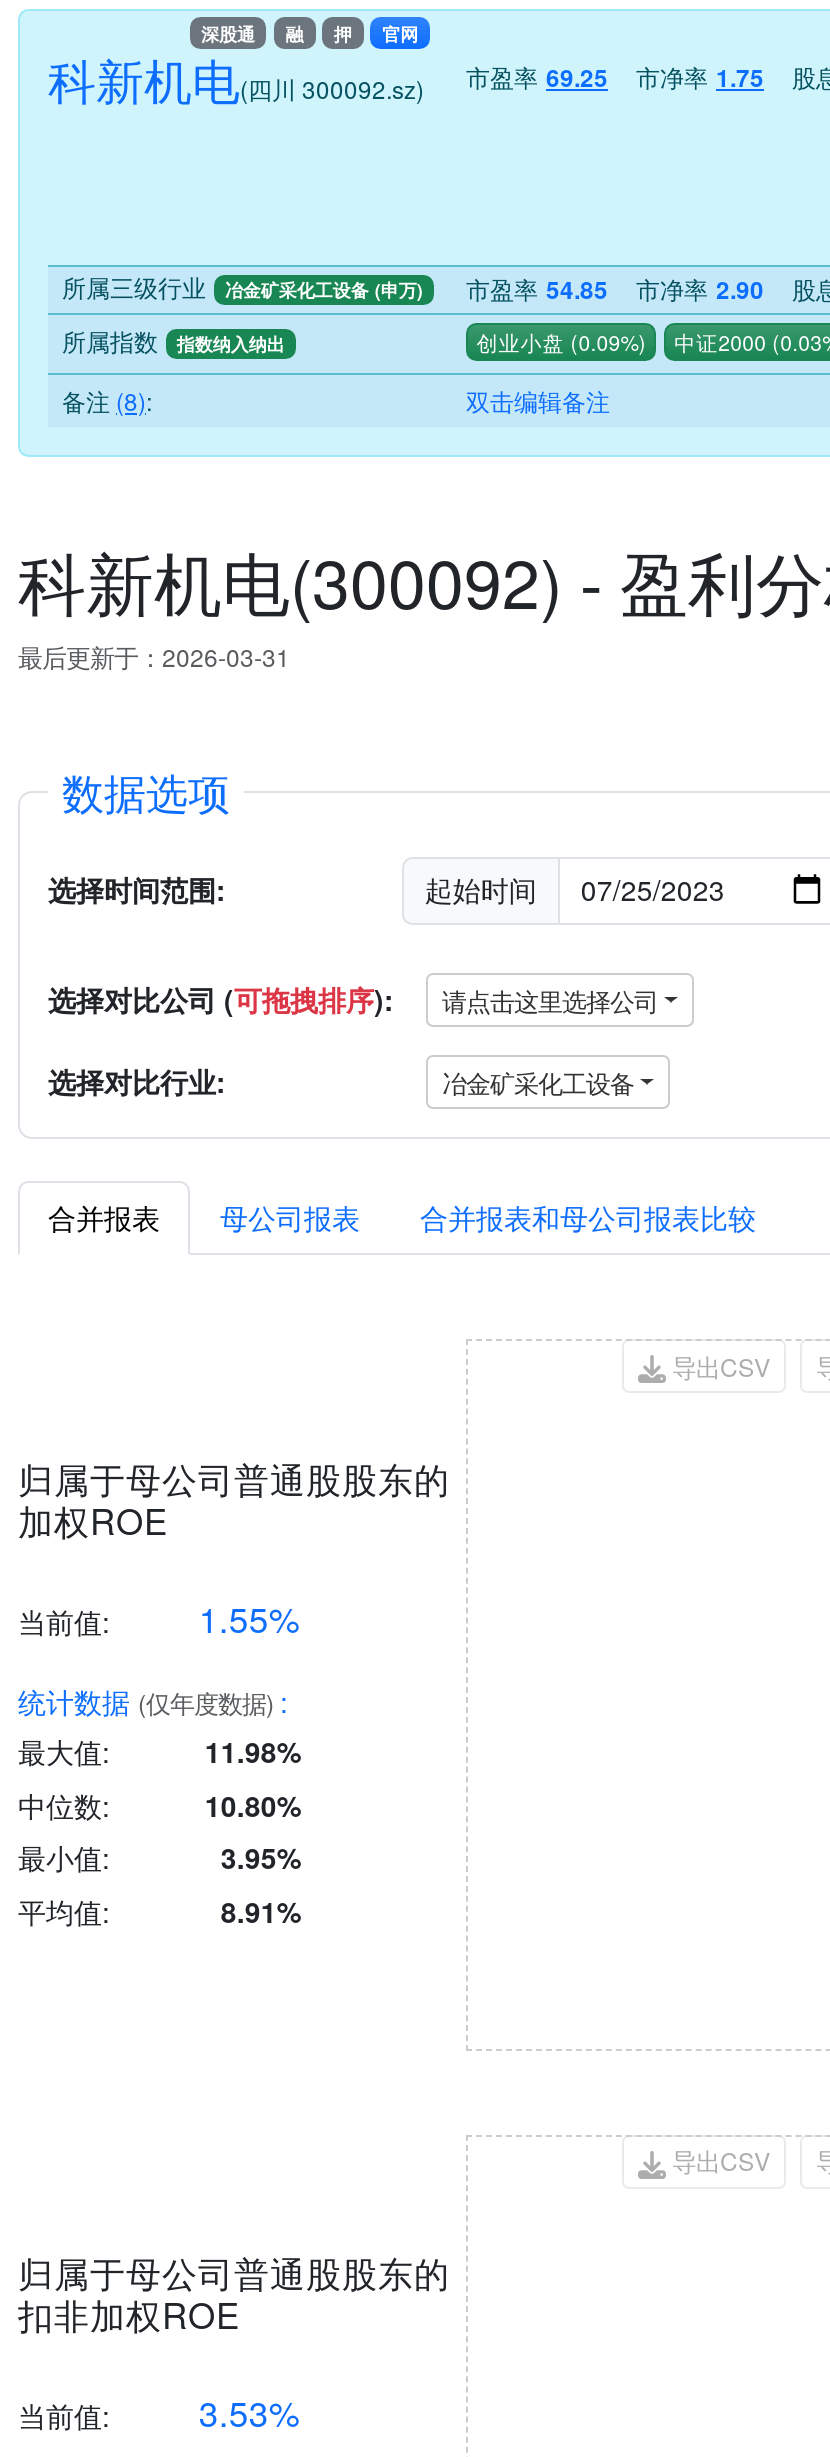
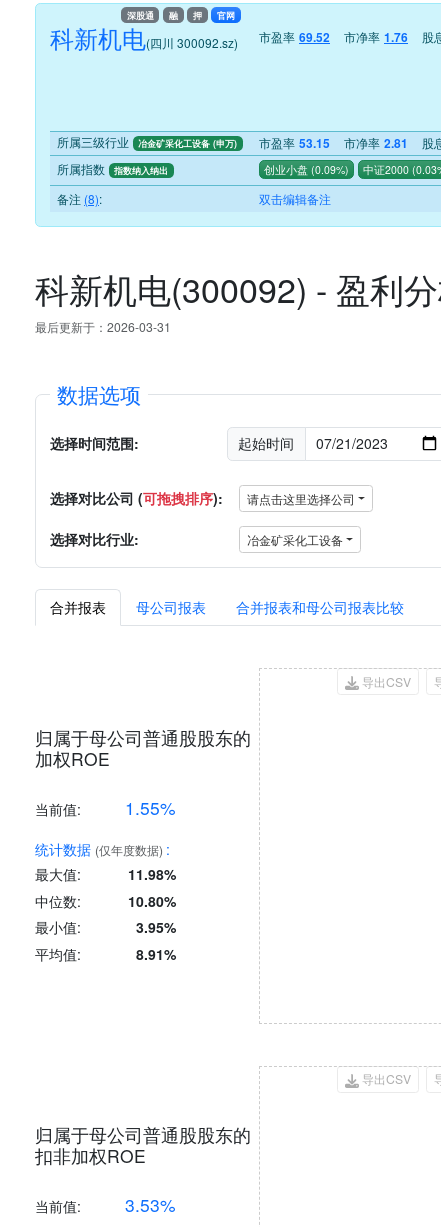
[466,58,608,94] 市盈率 69.25 -> [259,28,330,46] 市盈率 69.52
[636,58,764,94] 市净率 1.75 -> [344,28,408,46] 市净率 1.76
[466,270,608,306] 市盈率 54.85 -> [259,134,330,152] 市盈率 53.15
[636,270,764,306] 市净率 2.90 -> [344,134,408,152] 市净率 2.81

